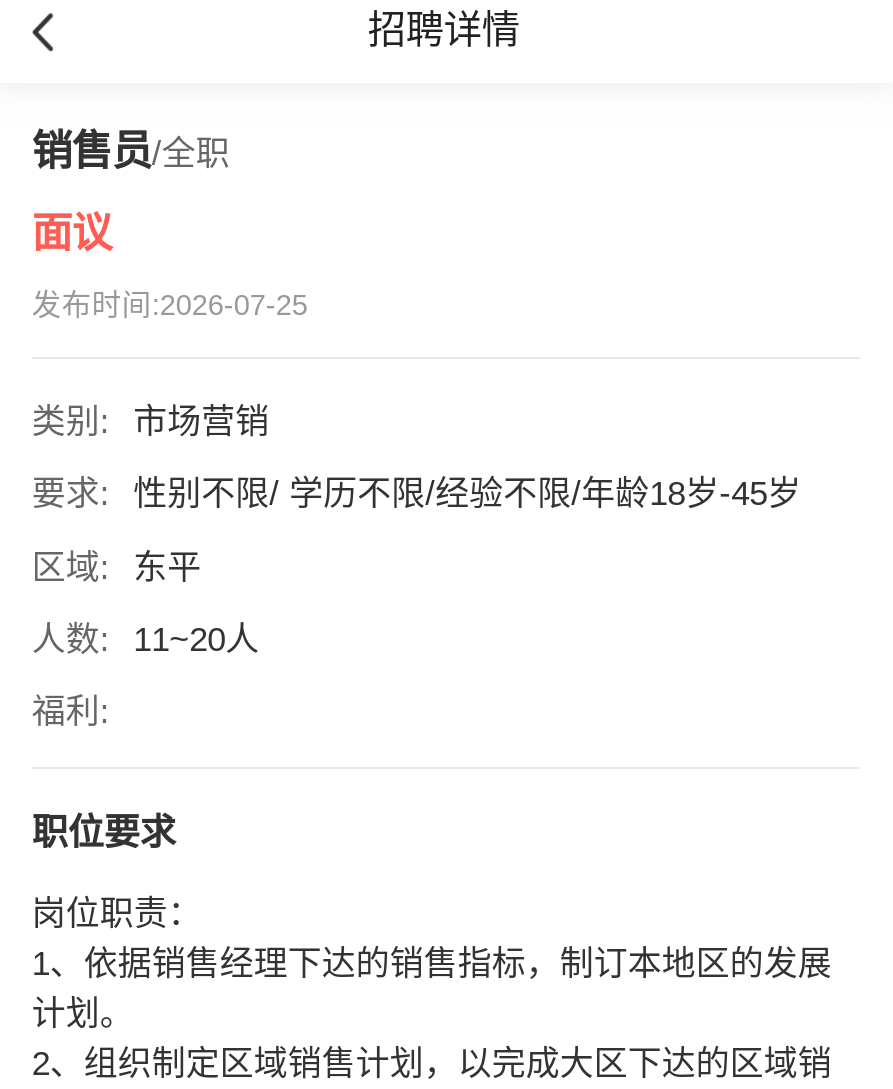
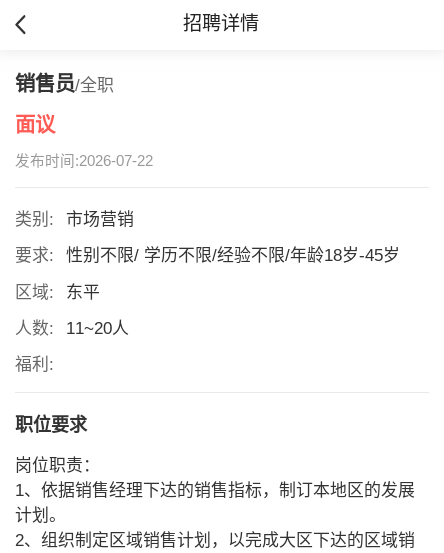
[32,289,308,321] 发布时间:2026-07-25 -> [15,153,153,169] 发布时间:2026-07-22

